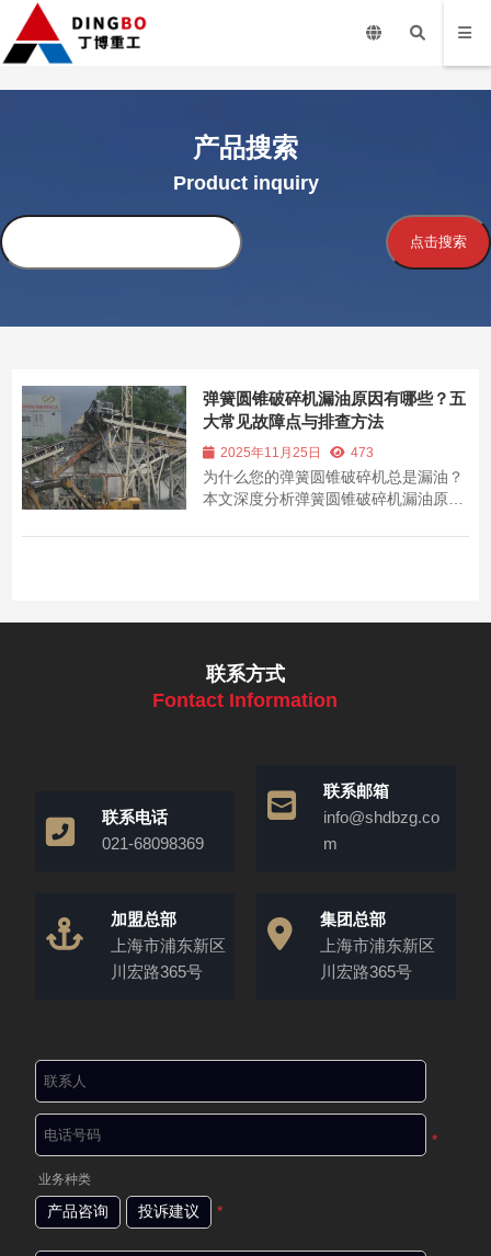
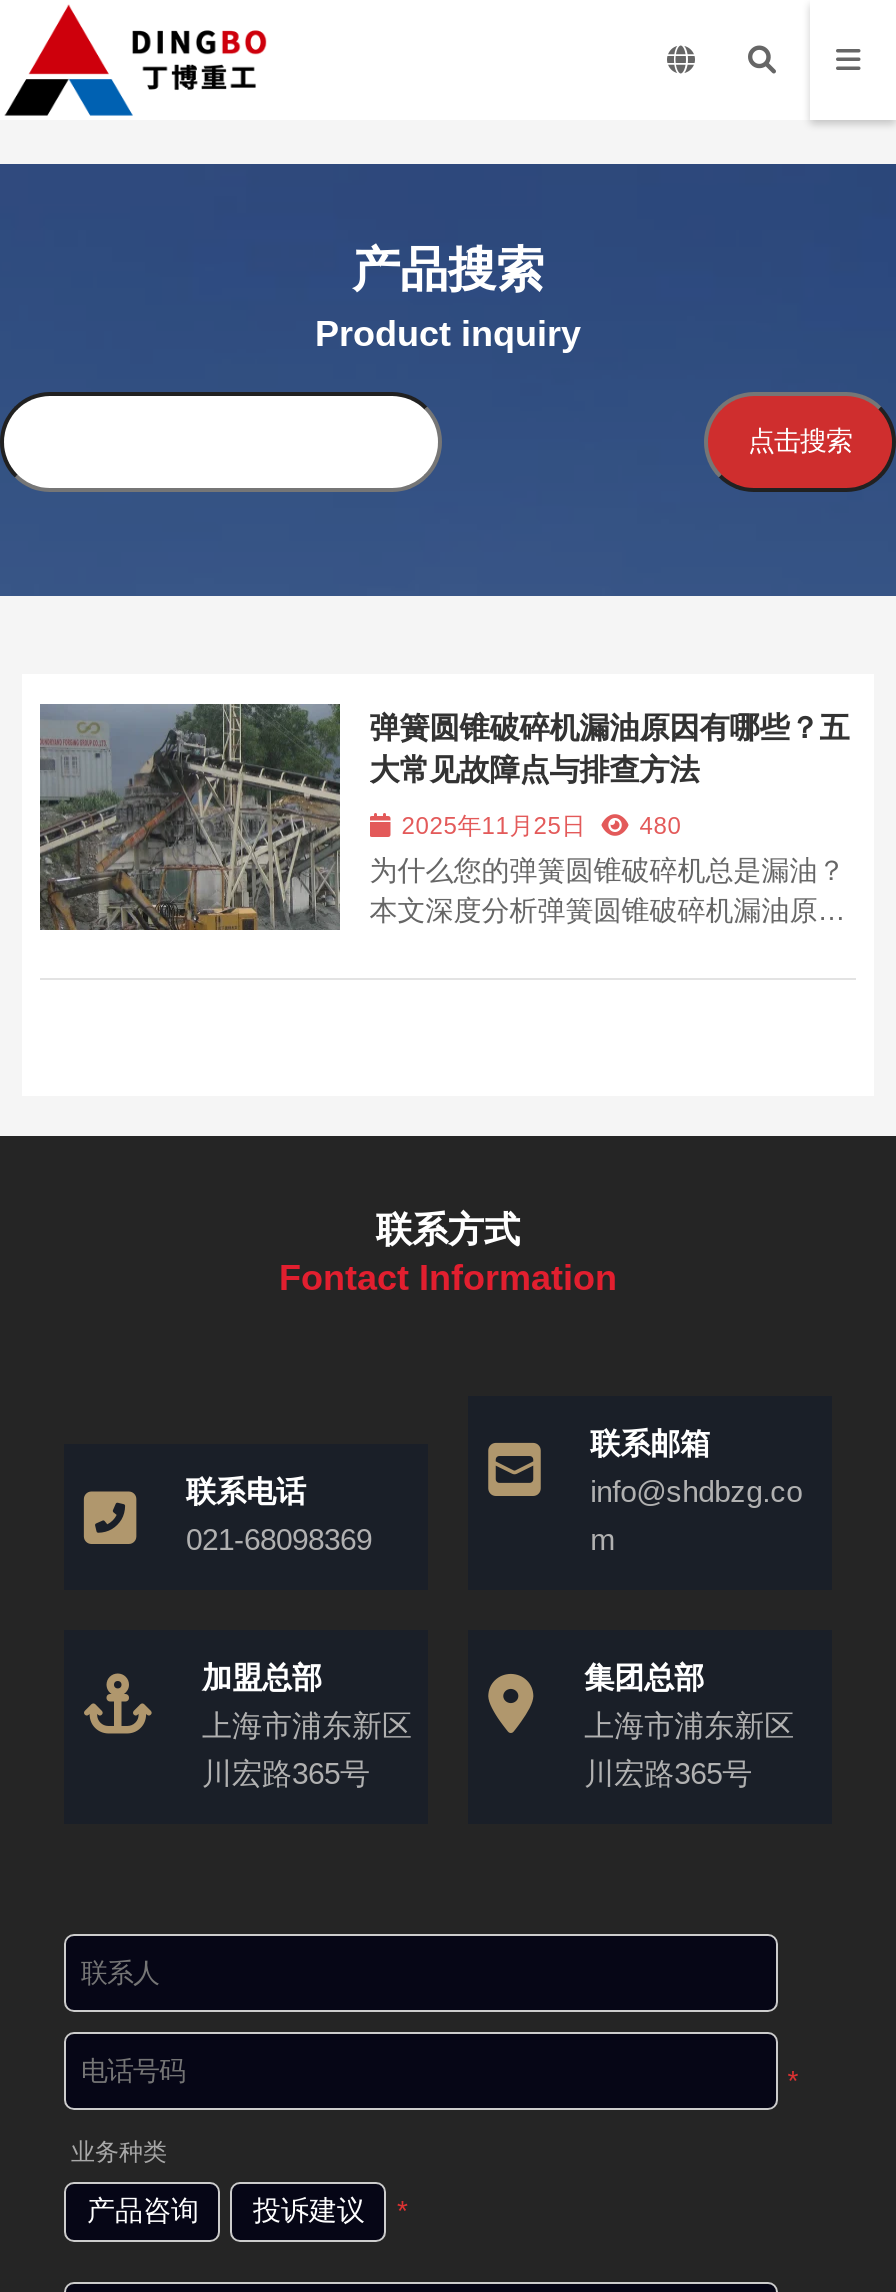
[220,445,373,460] 2025年11月25日 473 -> [401,812,681,840] 2025年11月25日 480

